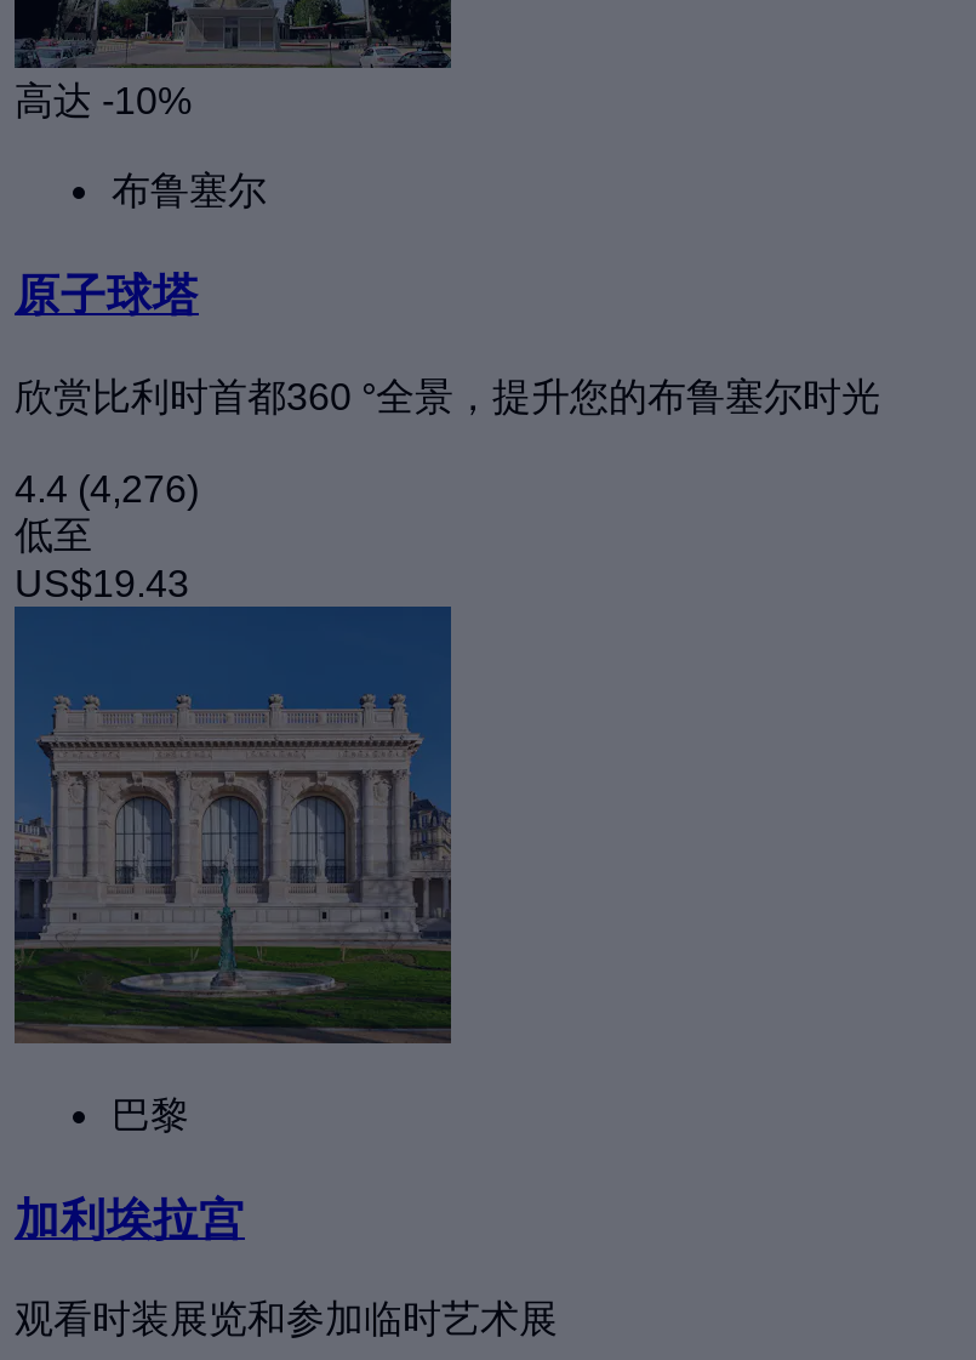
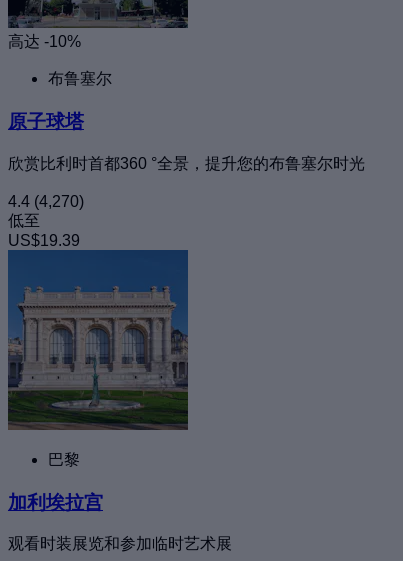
[15,468,199,509] 4.4 (4,276) -> [8,193,84,210] 4.4 (4,270)
[15,562,189,604] US$19.43 -> [8,232,80,249] US$19.39

